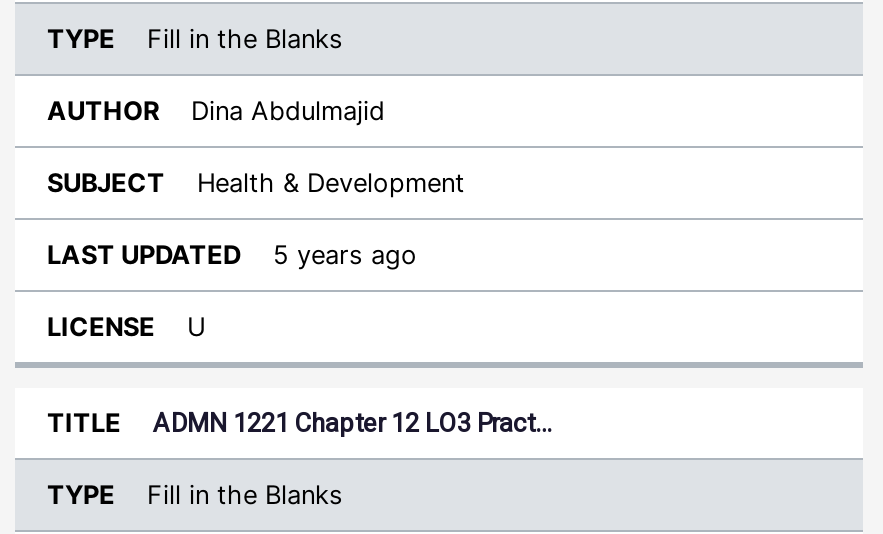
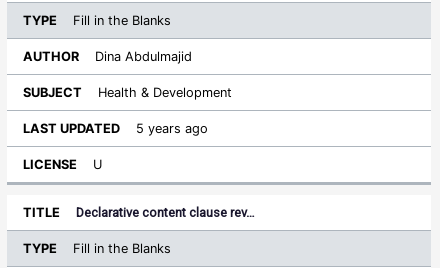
[153,408,553,438] ADMN 1221 Chapter 12 LO3 Pract… -> [76,205,255,220] Declarative content clause rev…

